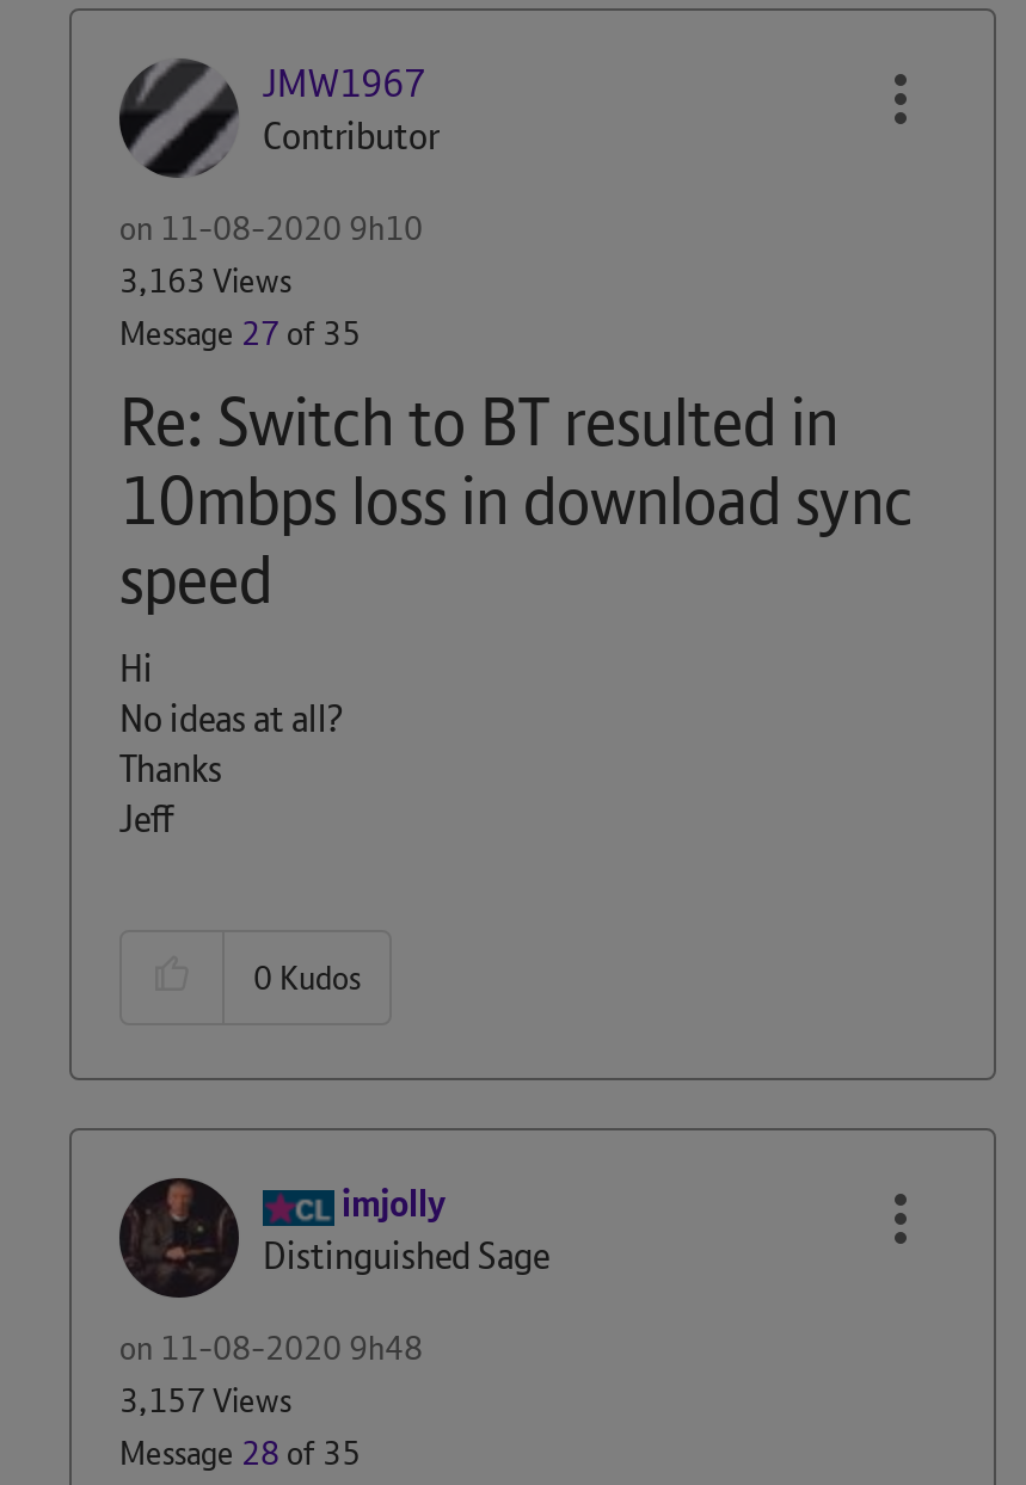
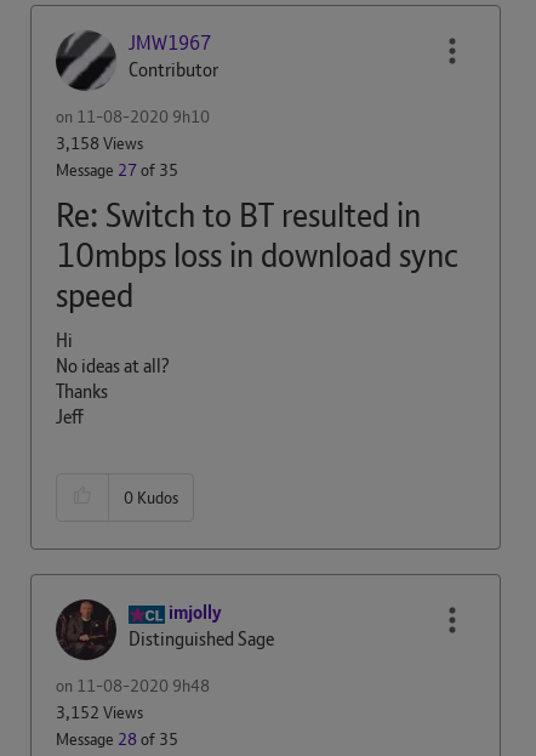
[119,259,291,302] 3,163 Views -> [56,132,143,154] 3,158 Views
[119,1379,291,1422] 3,157 Views -> [56,701,143,723] 3,152 Views

